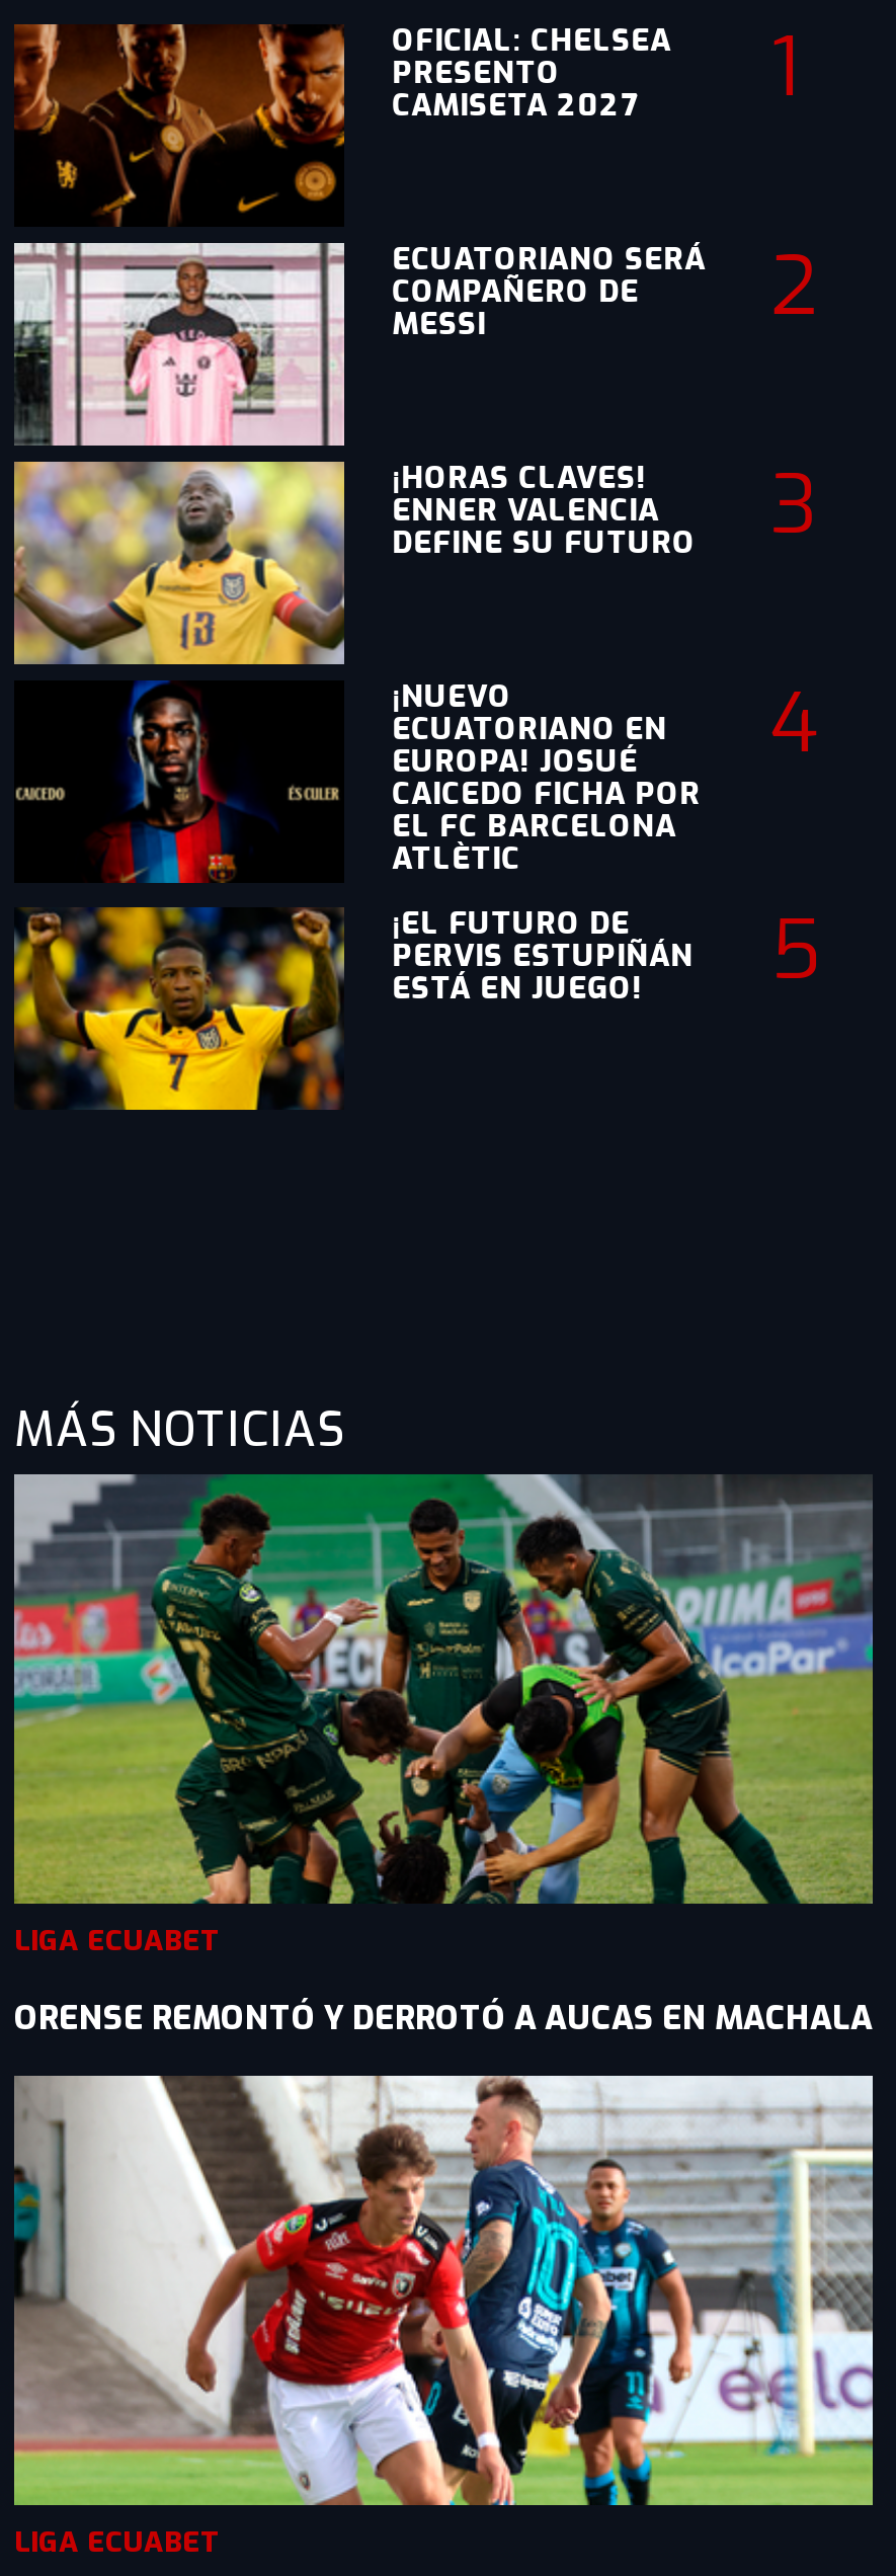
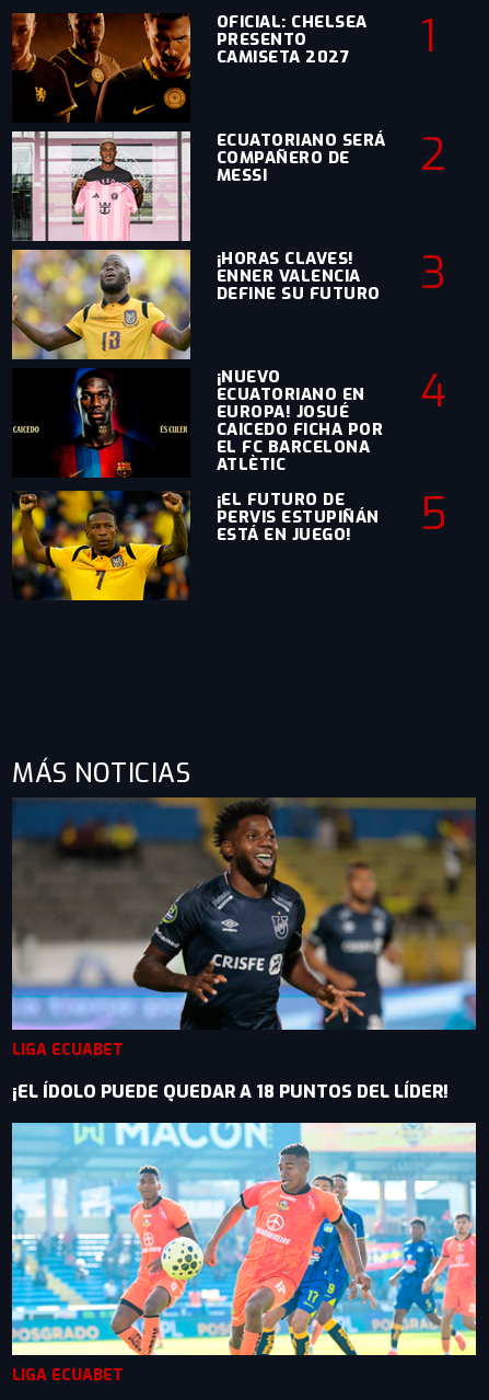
[12,1472,875,1906] [image] -> [11,796,477,1031] [image]
[14,1997,873,2039] ORENSE REMONTÓ Y DERROTÓ A AUCAS EN MACHALA -> [12,1080,449,1103] ¡EL ÍDOLO PUEDE QUEDAR A 18 PUNTOS DEL LÍDER!
[12,2074,875,2507] [image] -> [11,1122,477,1356] [image]

